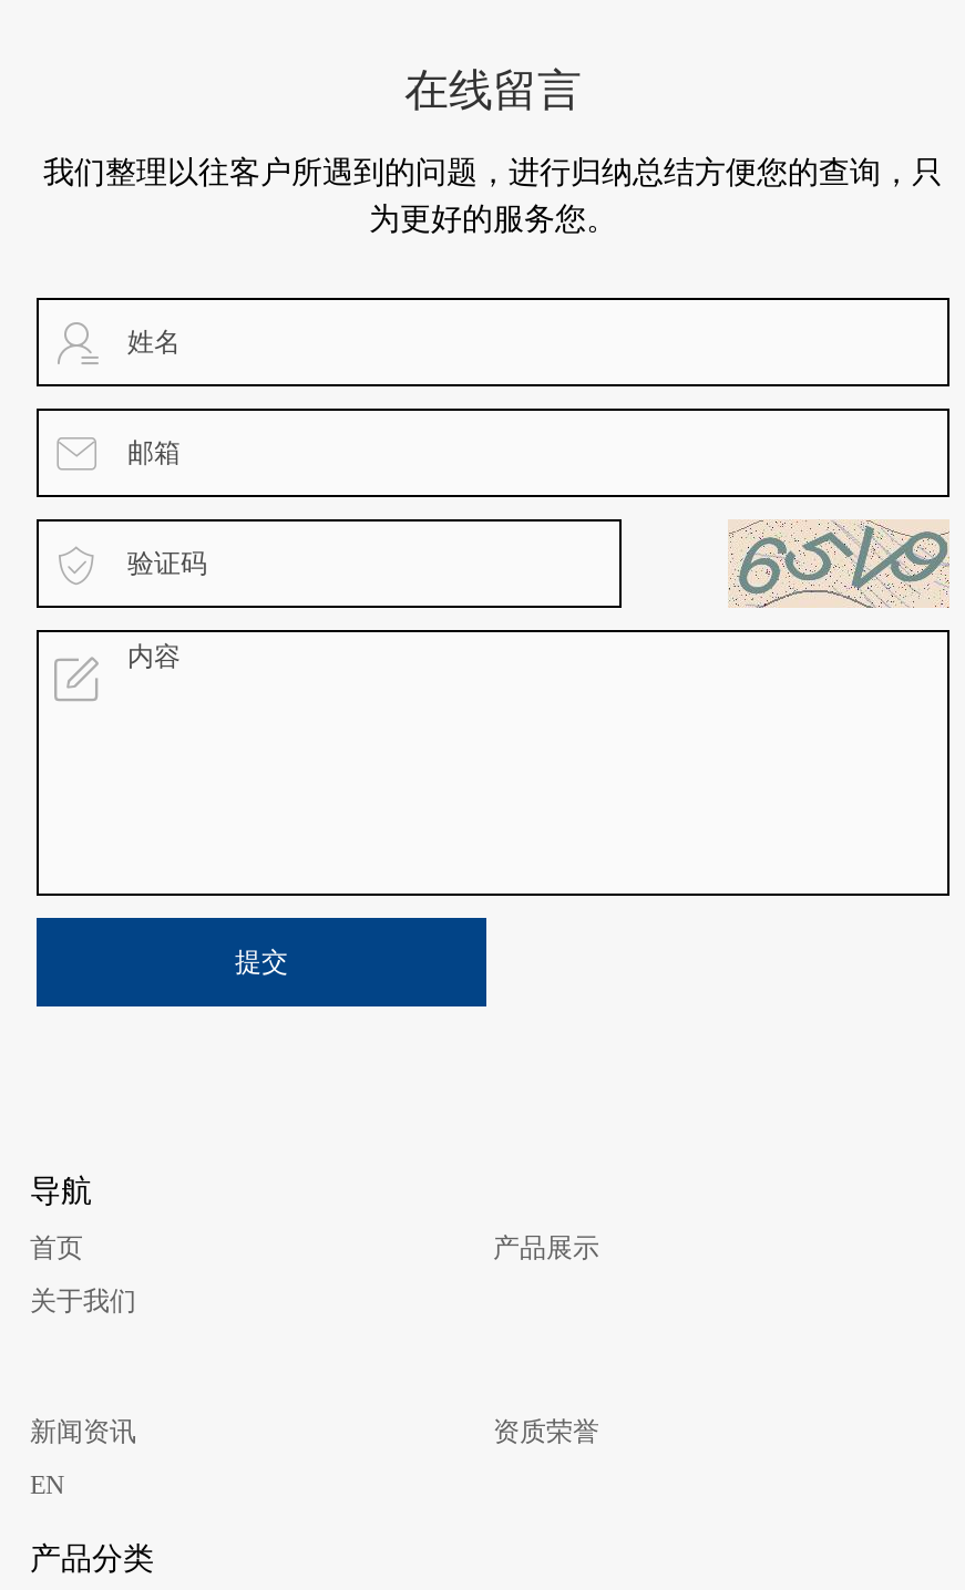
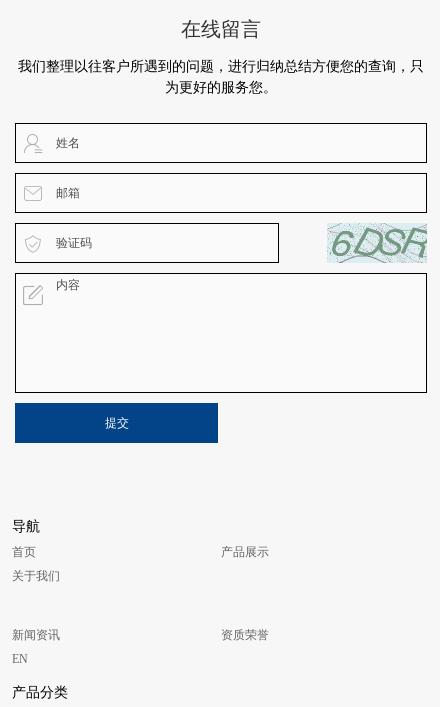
[730,519,949,608] [image] -> [329,224,427,262] [image]

